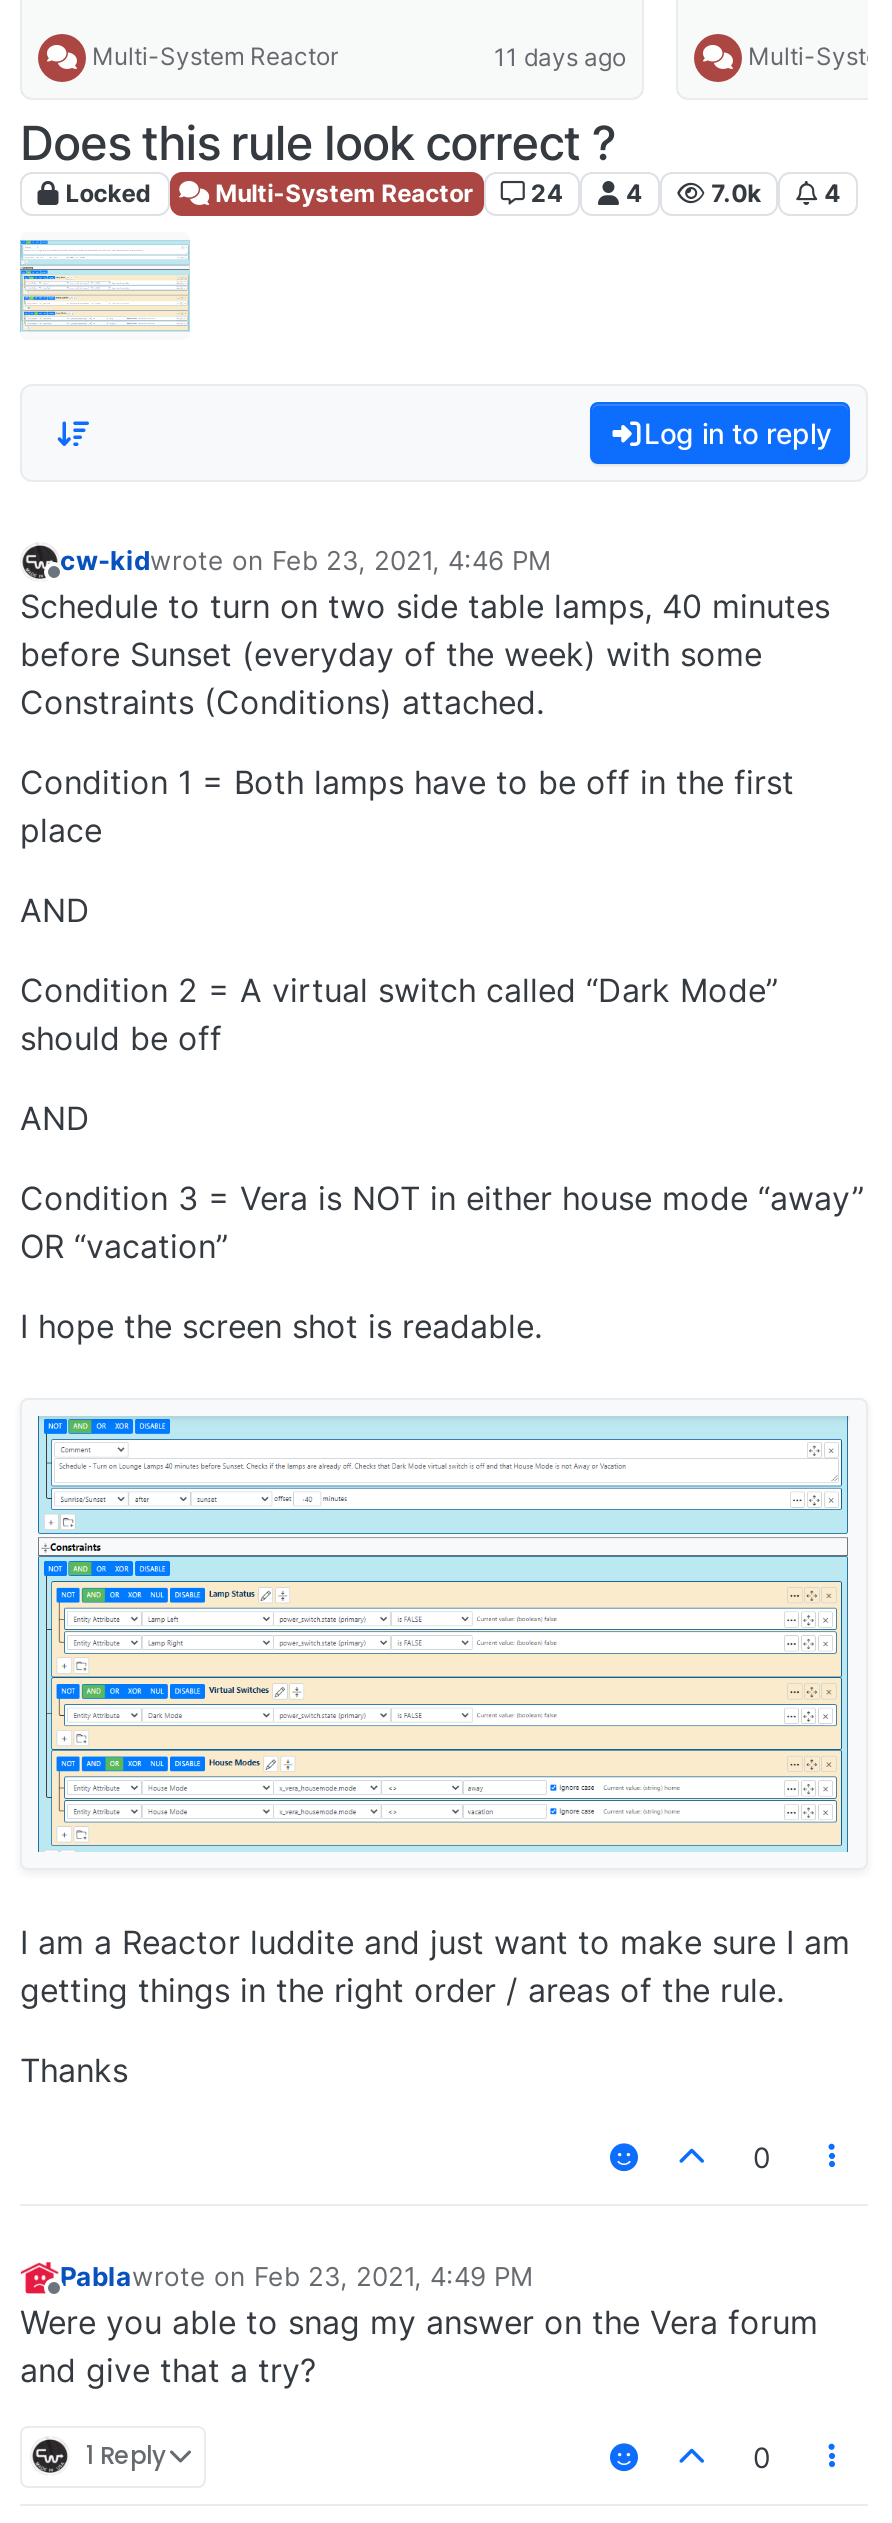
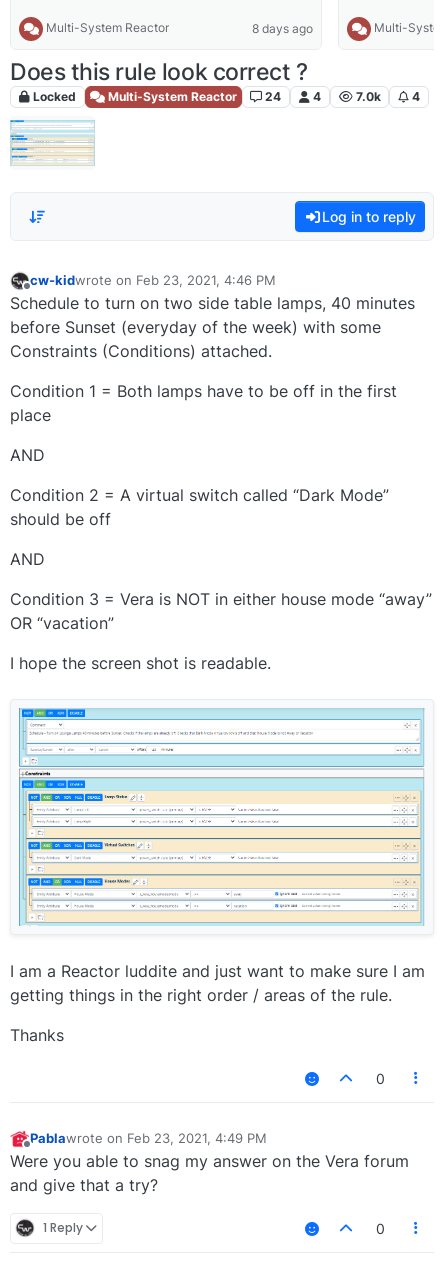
[494,42,626,72] 11 days ago -> [252,21,313,36] 8 days ago

